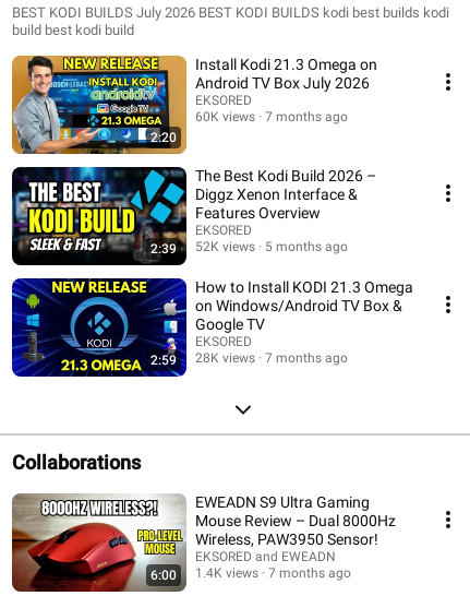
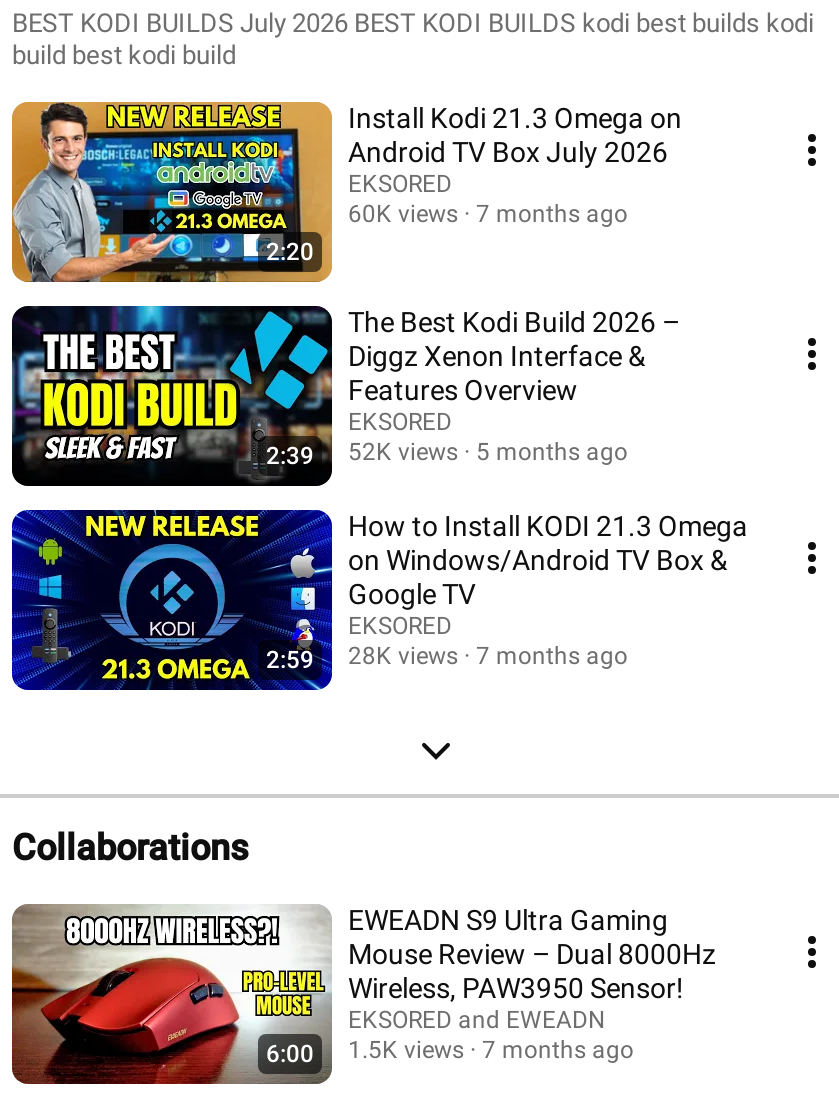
[150,565,351,583] 6:00 1.4K views 7 months ago -> [266,1036,634,1068] 6:00 1.5K views 7 months ago

